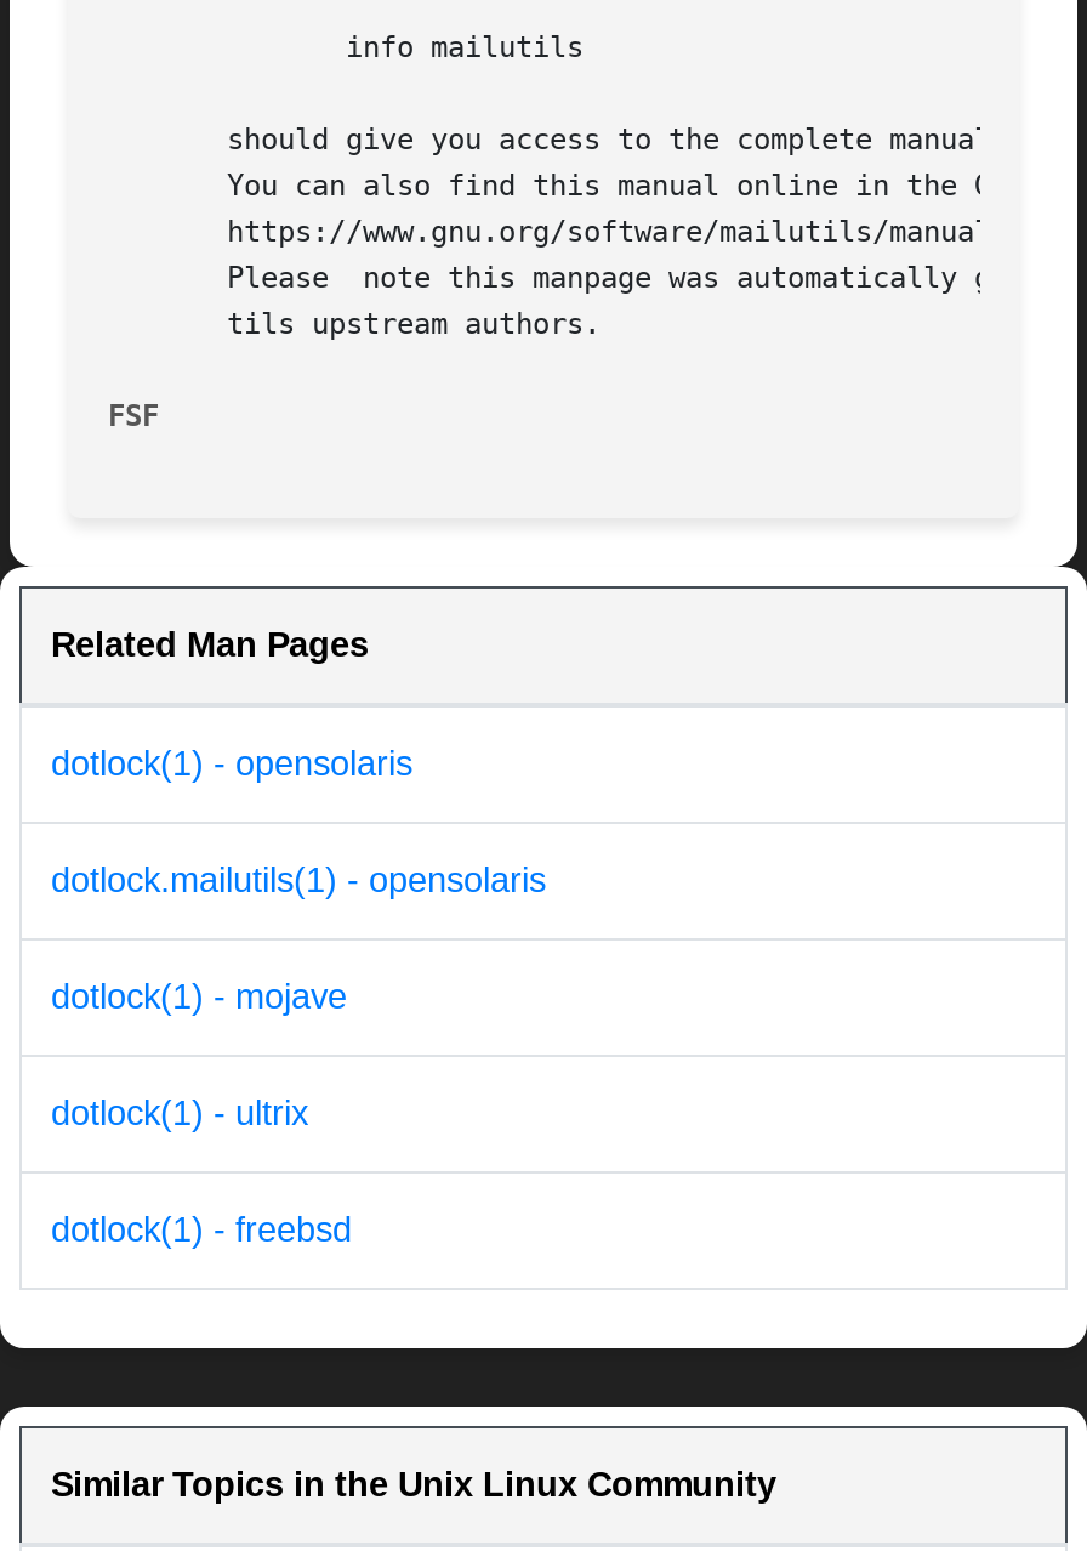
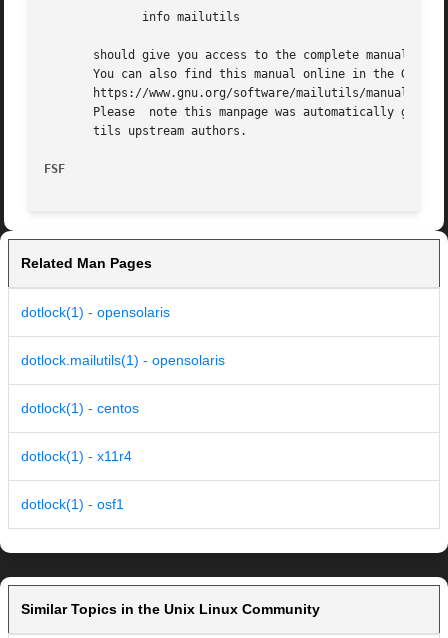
[51,978,347,1017] dotlock(1) - mojave -> [21,400,139,416] dotlock(1) - centos
[51,1094,308,1133] dotlock(1) - ultrix -> [21,448,132,464] dotlock(1) - x11r4
[51,1211,352,1250] dotlock(1) - freebsd -> [21,496,124,512] dotlock(1) - osf1

